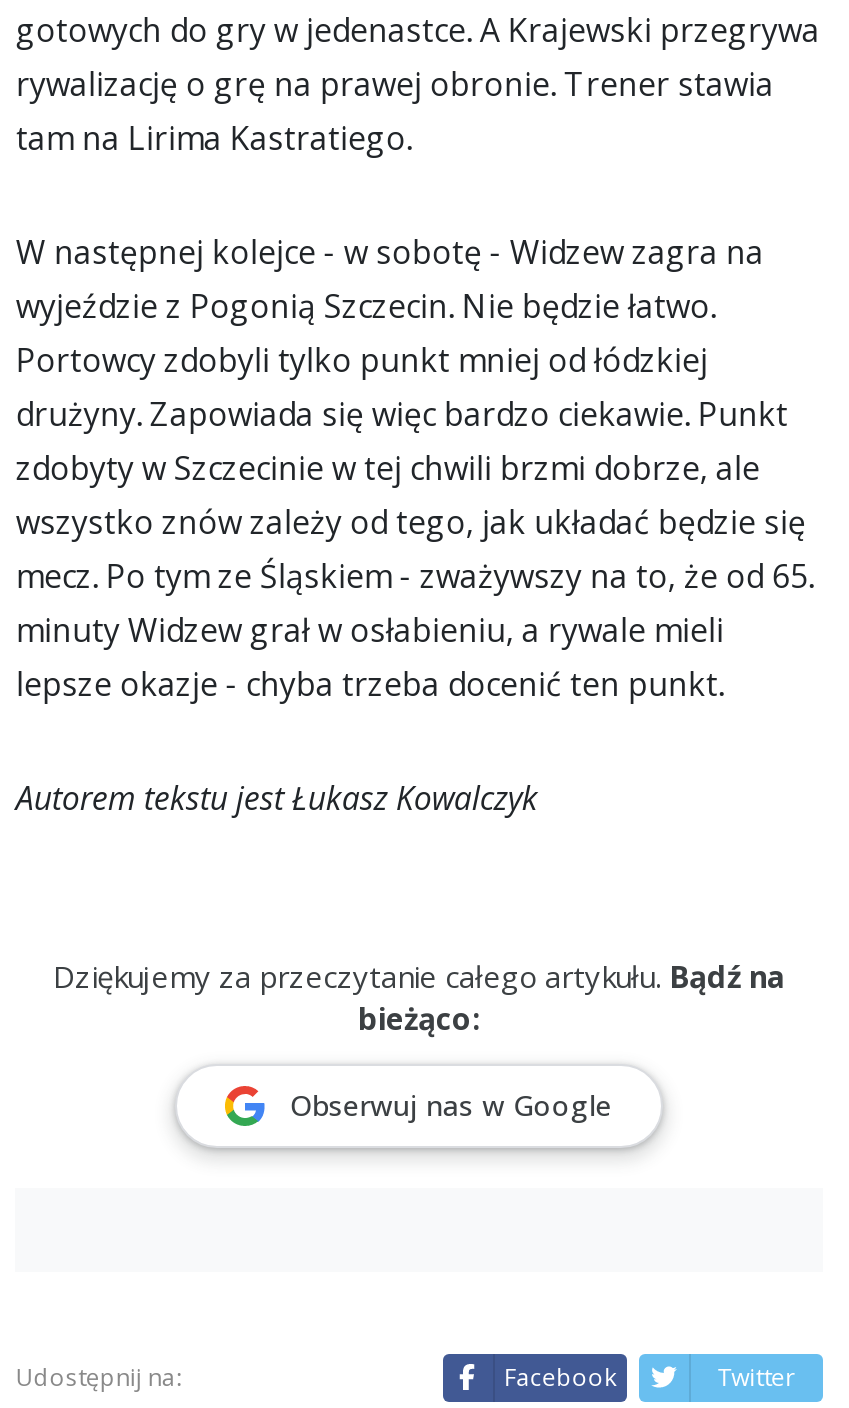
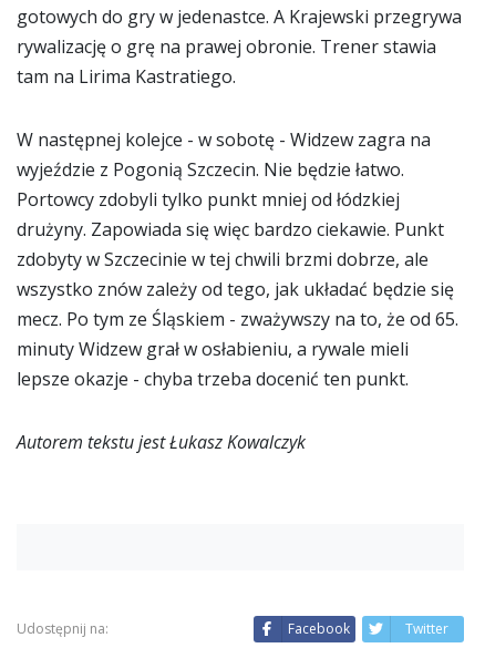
[53,956,785,1124] Dziękujemy za przeczytanie całego artykułu. Bądź na | bieżąco: | Obserwuj nas w Google -> none

